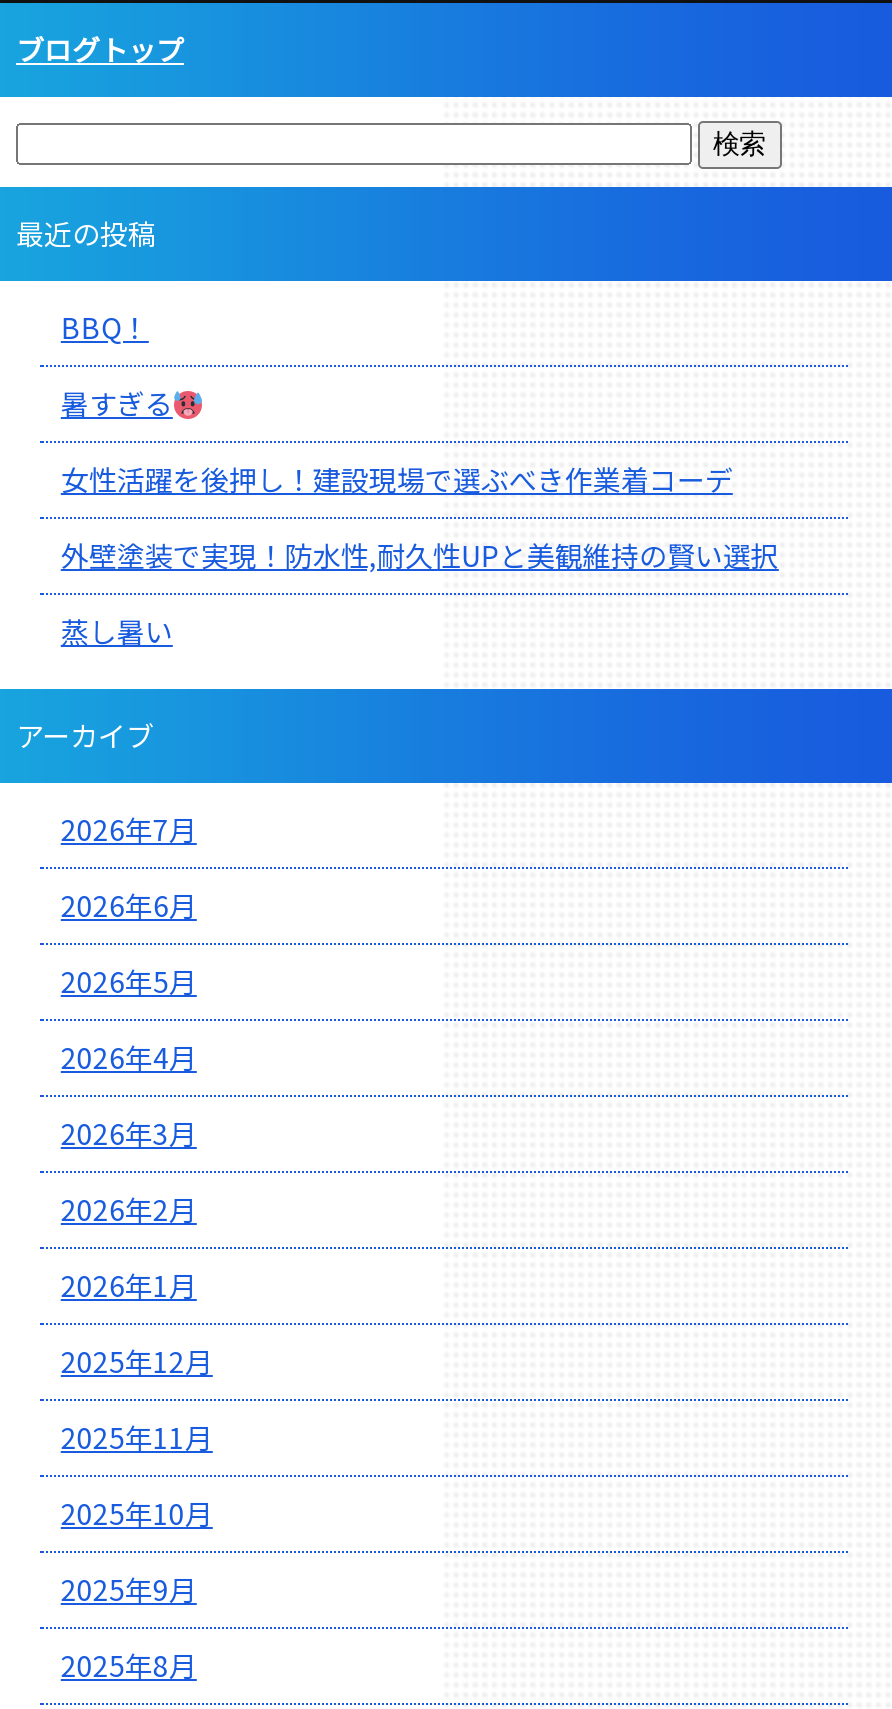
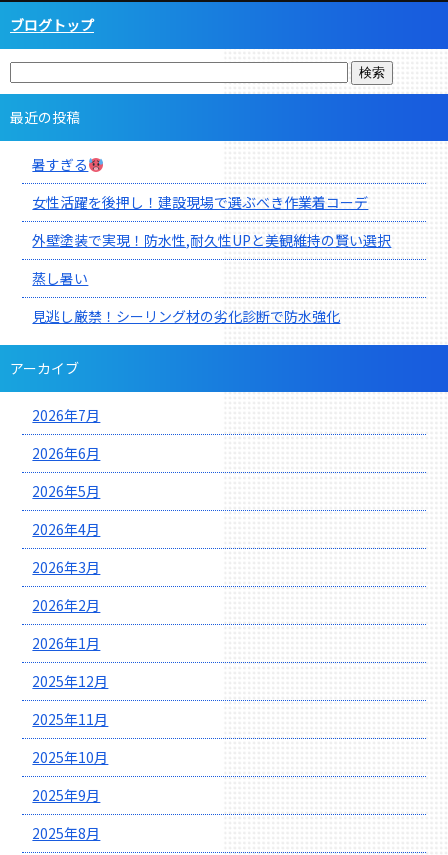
[61,308,149,348] BBQ！ -> none
moved [61,384,779,652] -> [32,154,391,288]: 暑すぎる | 女性活躍を後押し！建設現場で選ぶべき作業着コーデ | 外壁塗装で実現！防水性,耐久性UPと美観維持の賢い選択 | 蒸し暑い
none -> [32,306,340,326] 見逃し厳禁！シーリング材の劣化診断で防水強化

